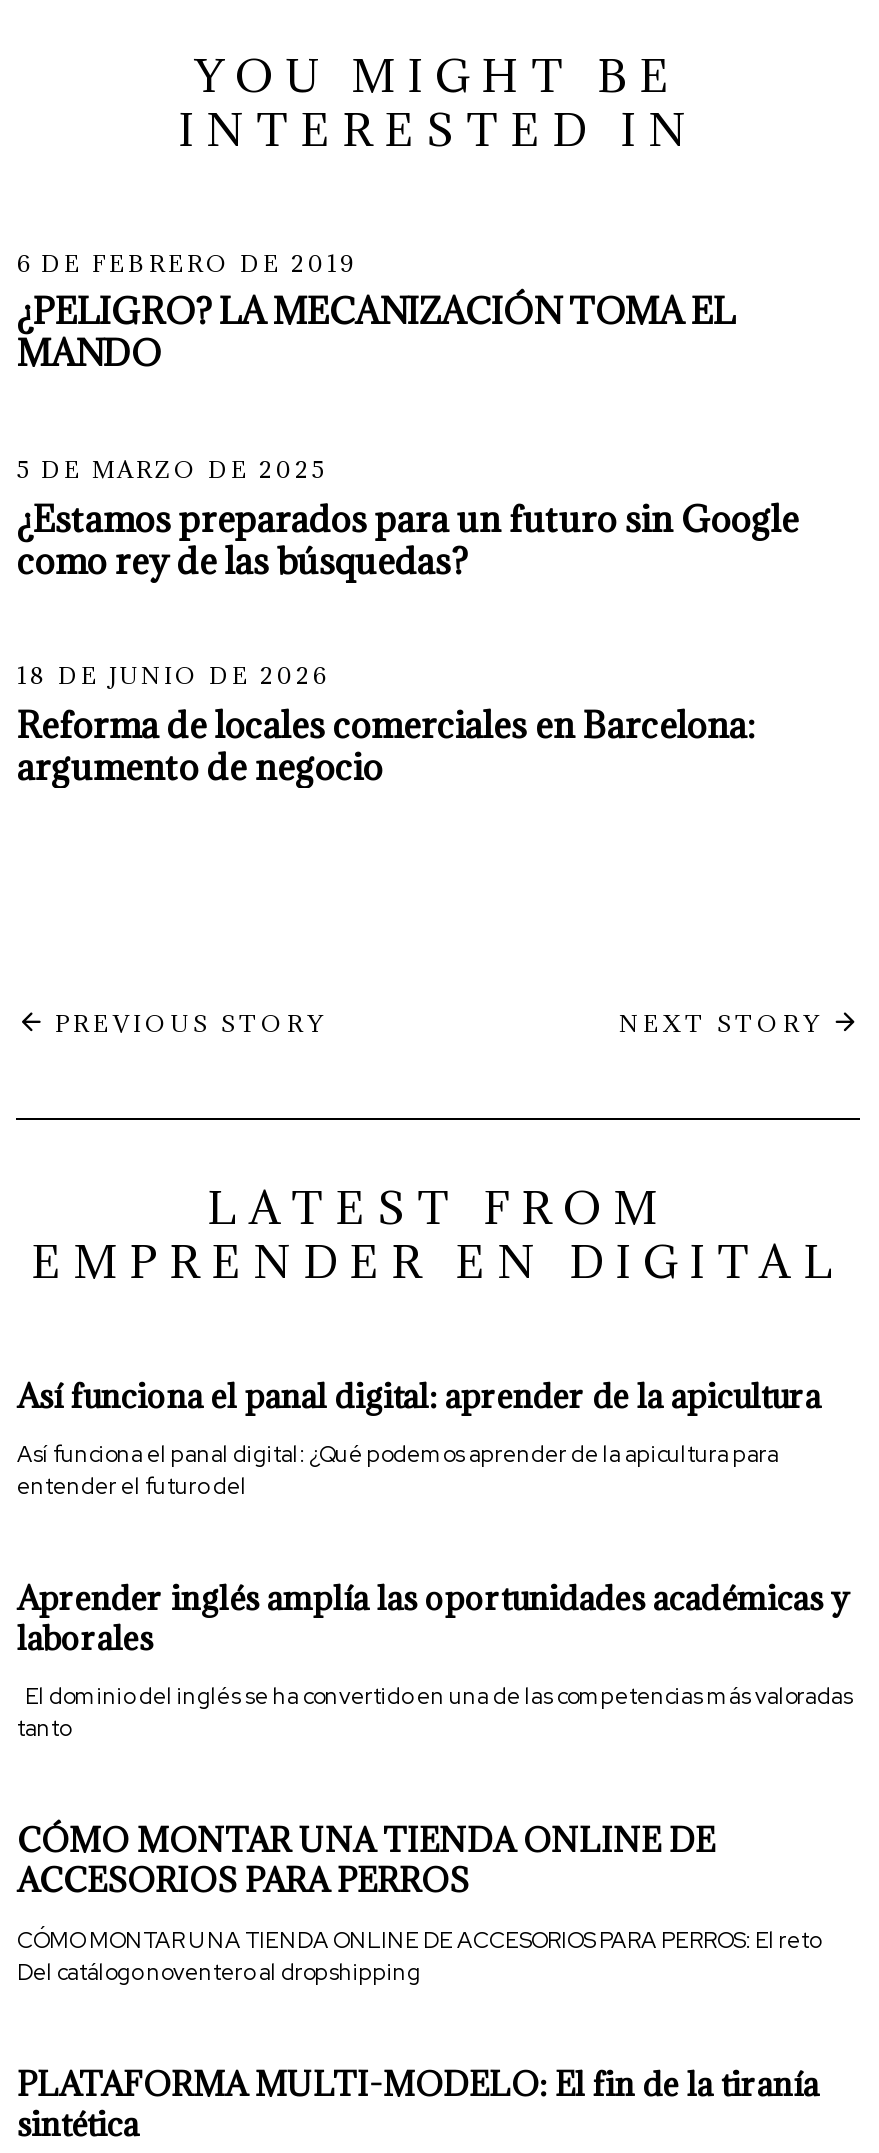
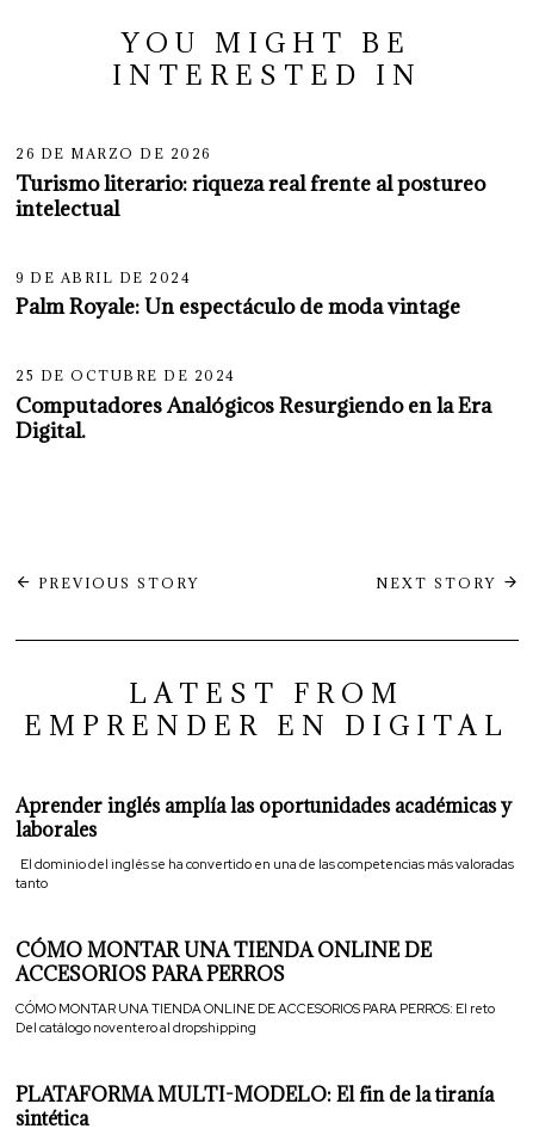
[17,248,735,377] 6 DE FEBRERO DE 2019 | ¿PELIGRO? LA MECANIZACIÓN TOMA EL | MANDO -> [16,145,486,222] 26 DE MARZO DE 2026 | Turismo literario: riqueza real frente al postureo | intelectual
[17,454,799,584] 5 DE MARZO DE 2025 | ¿Estamos preparados para un futuro sin Google | como rey de las búsquedas? -> [16,268,461,320] 9 DE ABRIL DE 2024 | Palm Royale: Un espectáculo de moda vintage
[17,661,755,790] 18 DE JUNIO DE 2026 | Reforma de locales comerciales en Barcelona: | argumento de negocio -> [16,366,492,444] 25 DE OCTUBRE DE 2024 | Computadores Analógicos Resurgiendo en la Era | Digital.
[17,1374,821,1501] Así funciona el panal digital: aprender de la apicultura | Así funciona el panal digital: ¿Qué podemos aprender de la apicultura para | entender el futuro del -> none

